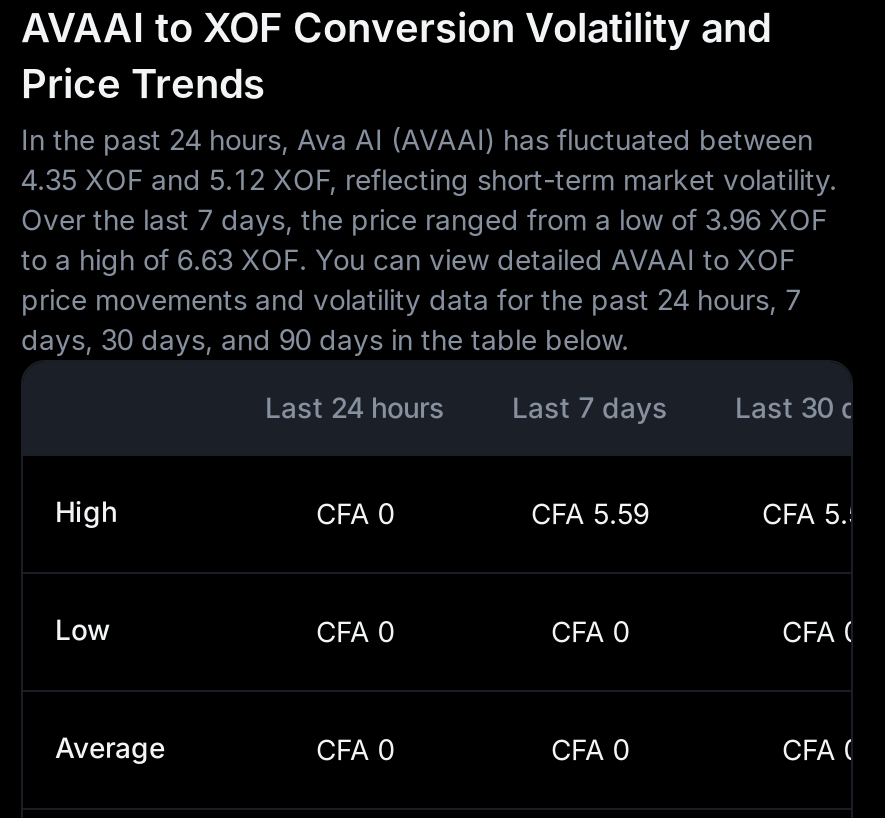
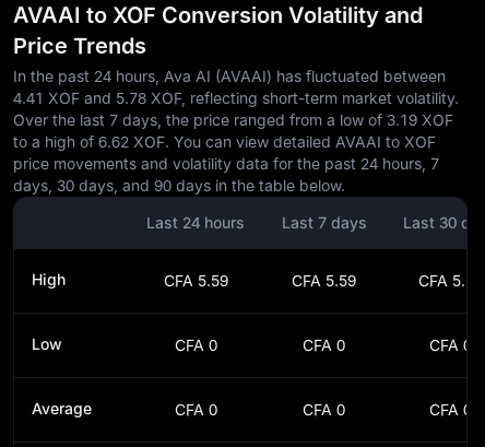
[21,163,837,197] 4.35 XOF and 5.12 XOF, reflecting short-term market volatility. -> [13,89,459,108] 4.41 XOF and 5.78 XOF, reflecting short-term market volatility.
[21,203,827,237] Over the last 7 days, the price ranged from a low of 3.96 XOF -> [13,111,453,129] Over the last 7 days, the price ranged from a low of 3.19 XOF
[21,243,795,277] to a high of 6.63 XOF. You can view detailed AVAAI to XOF -> [13,133,436,151] to a high of 6.62 XOF. You can view detailed AVAAI to XOF
[316,497,394,531] CFA 0 -> [163,271,228,290] CFA 5.59

